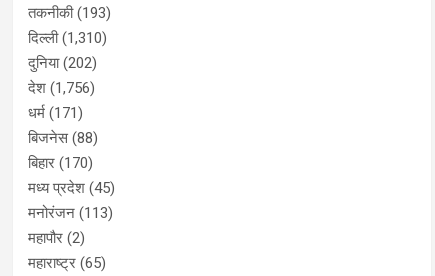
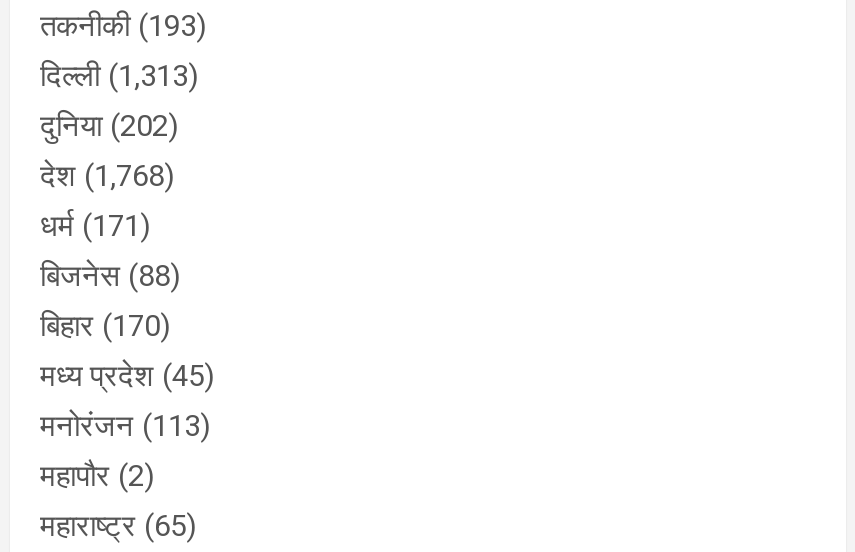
[28,29,107,47] दिल्ली (1,310) -> [40,57,198,93] दिल्ली (1,313)
[28,79,95,97] देश (1,756) -> [40,157,174,193] देश (1,768)

